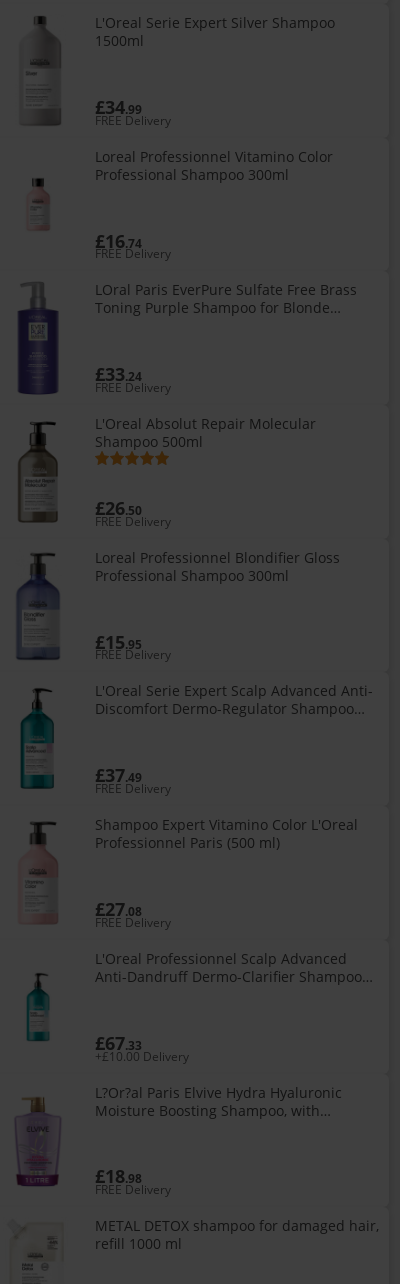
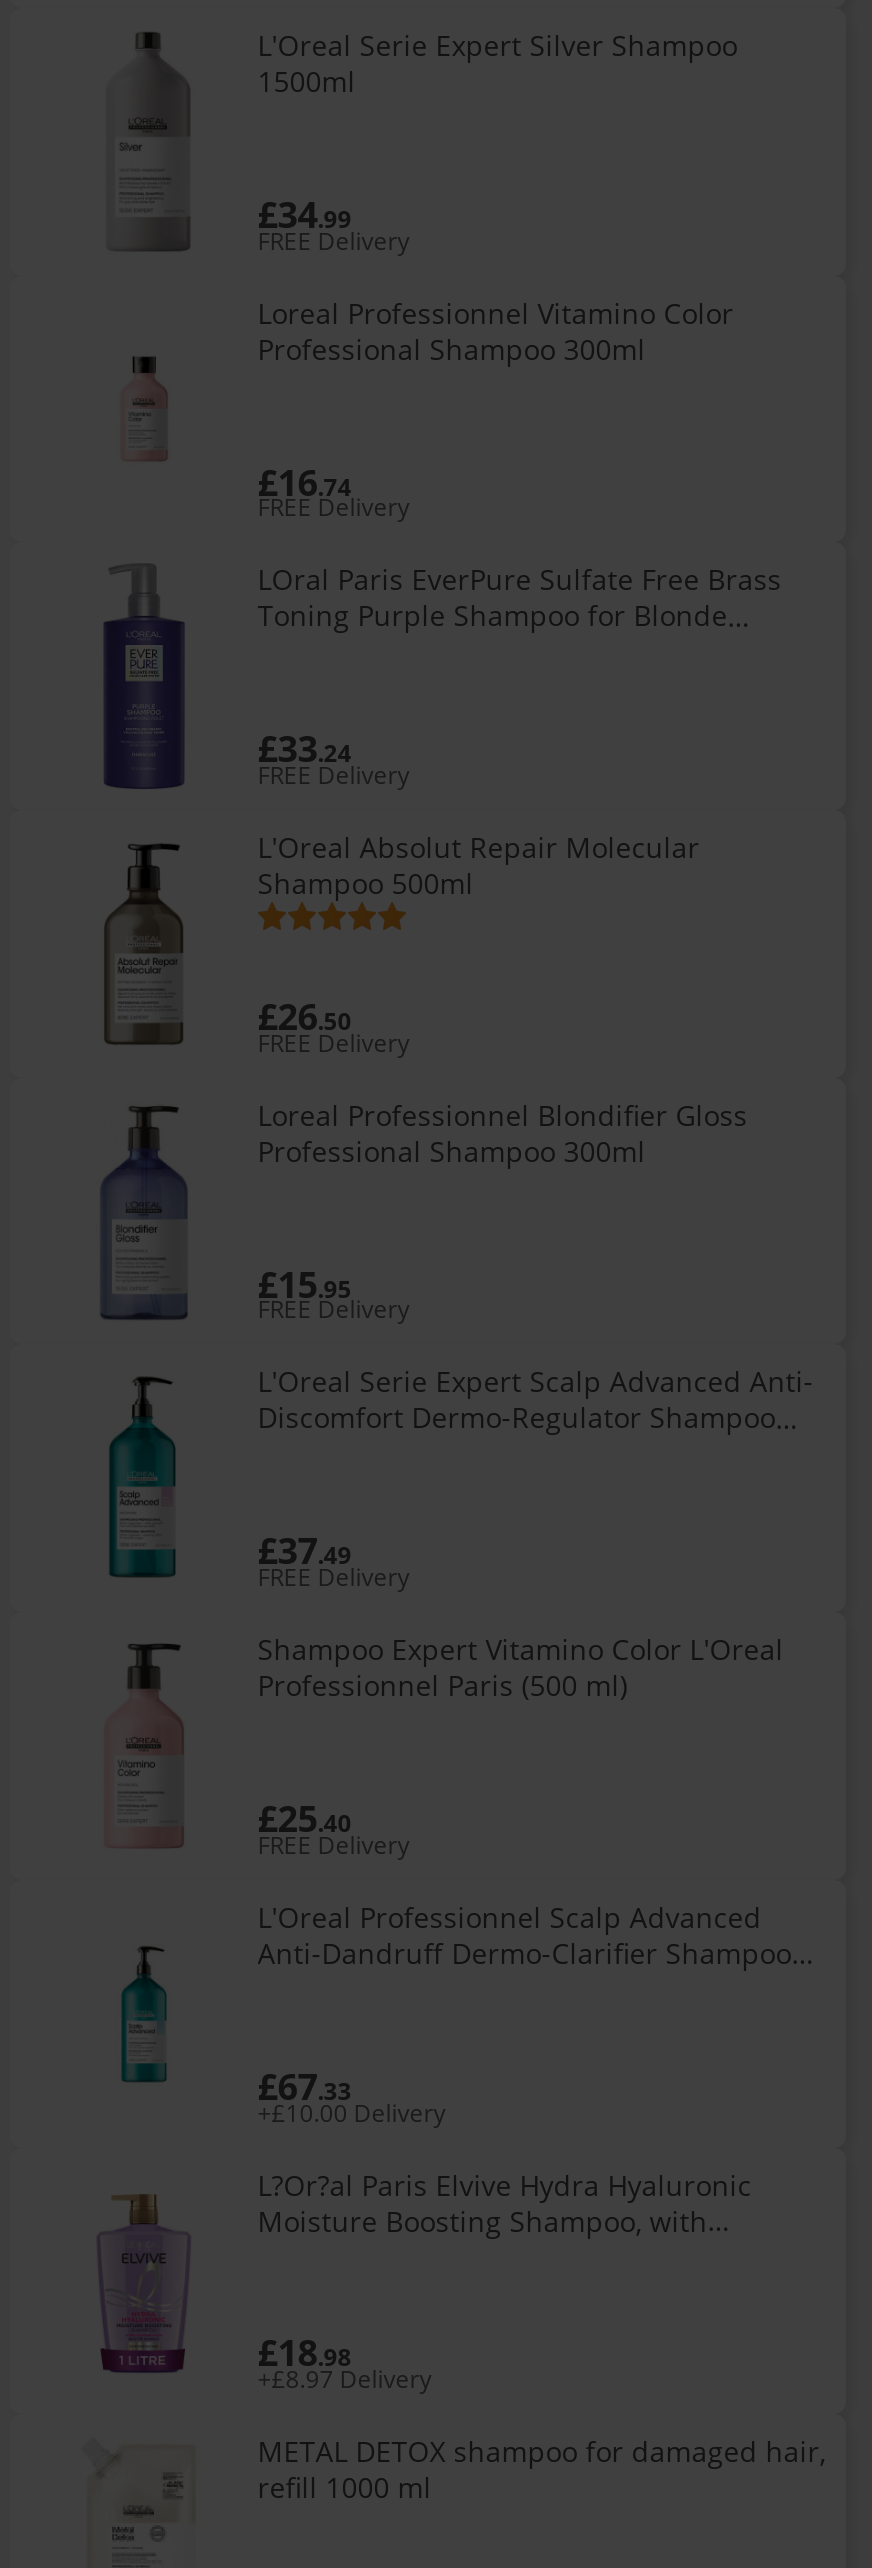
[95,897,142,921] £27.08 -> [257,1794,351,1842] £25.40
[95,1181,171,1198] FREE Delivery -> [257,2362,431,2396] +£8.97 Delivery

